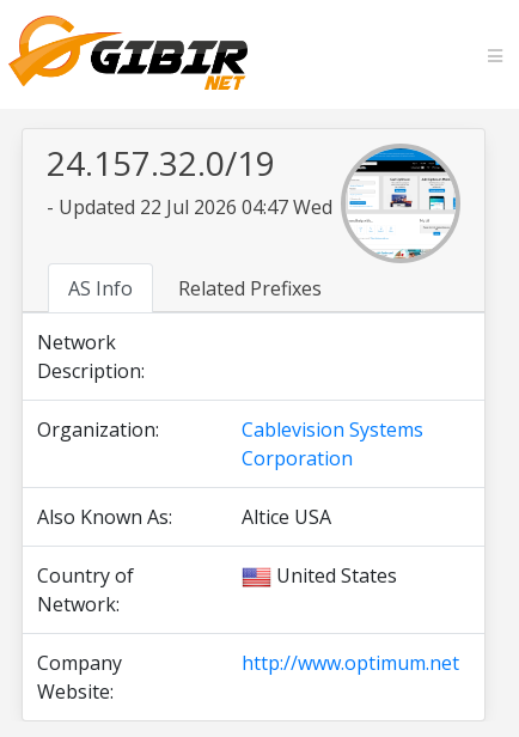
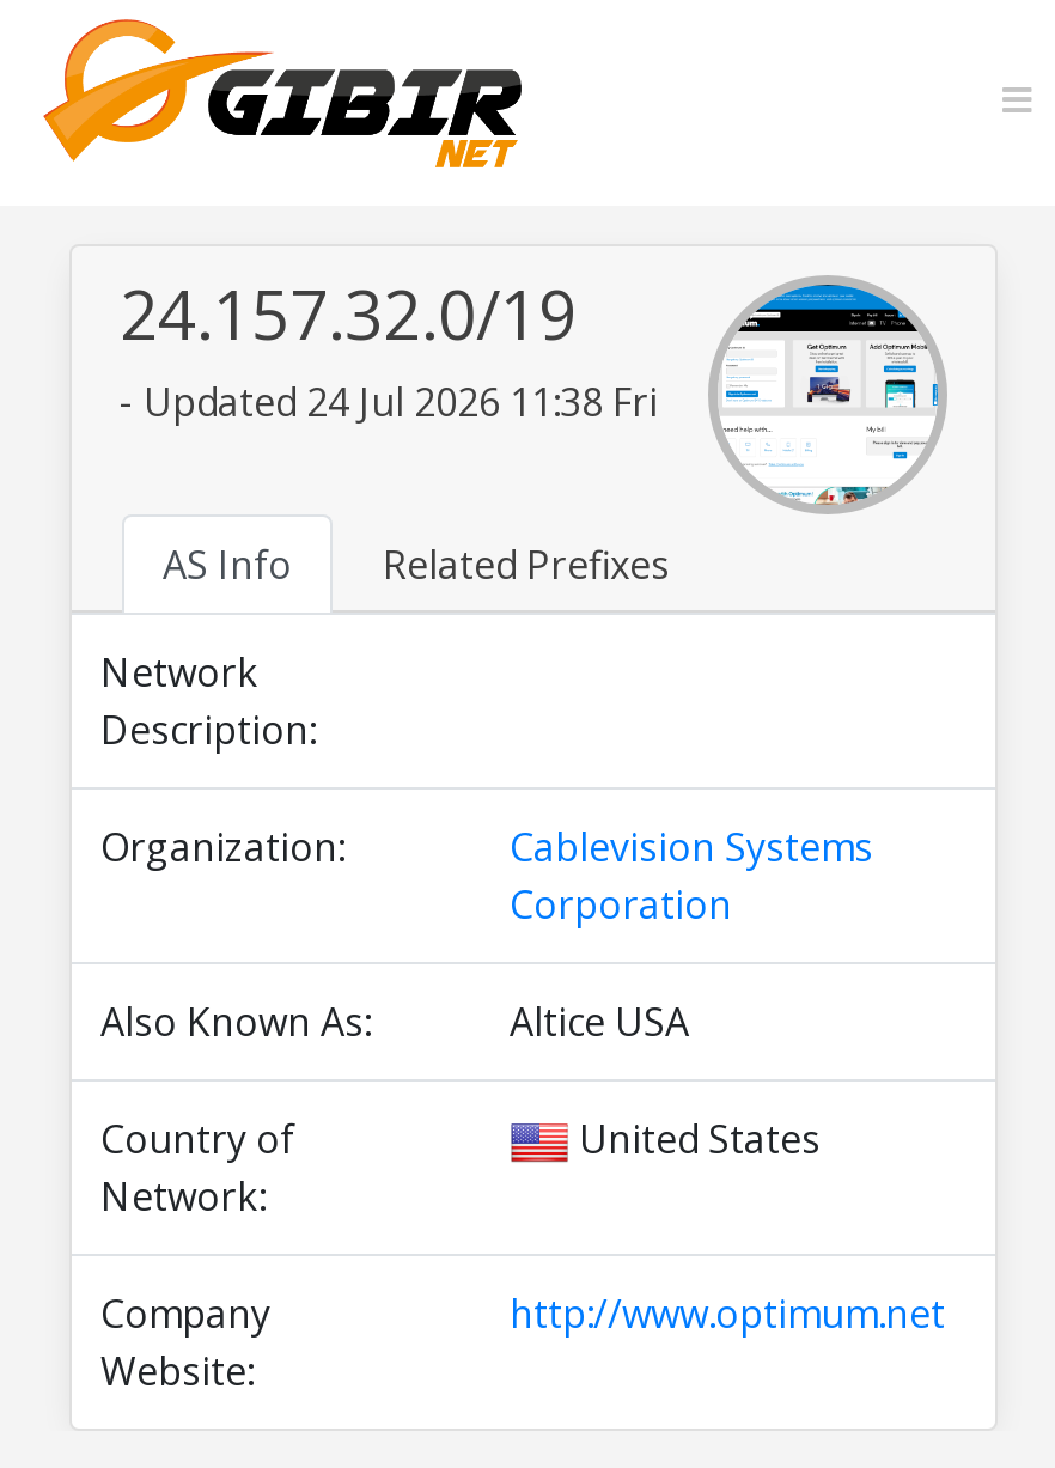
[47,194,332,220] - Updated 22 Jul 2026 04:47 Wed -> [120,376,658,428] - Updated 24 Jul 2026 11:38 Fri

